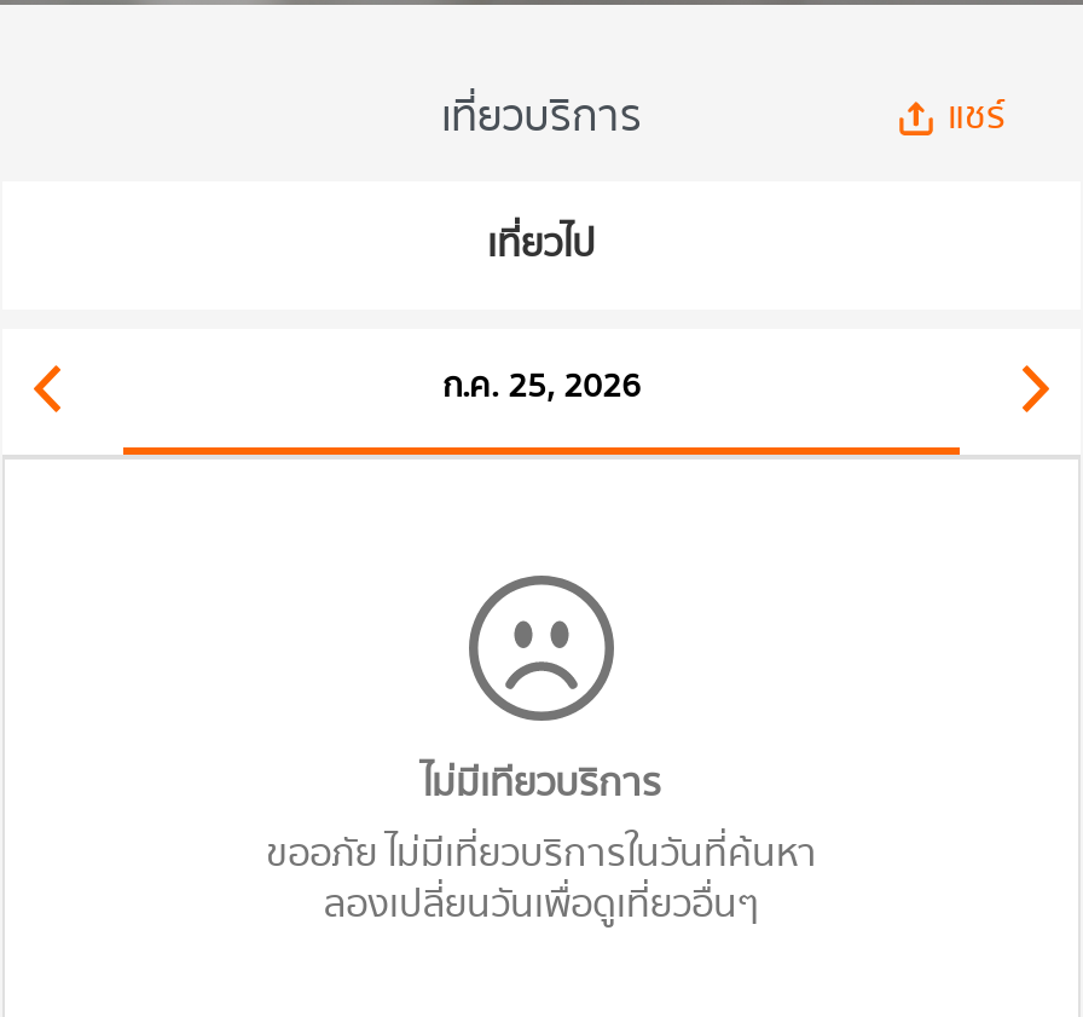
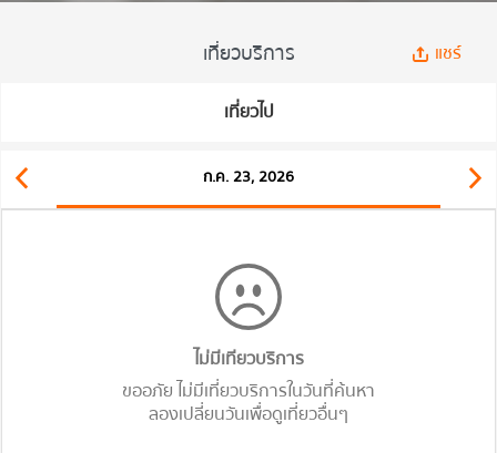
[442,360,641,414] ก.ค. 25, 2026 -> [203,165,294,189] ก.ค. 23, 2026

